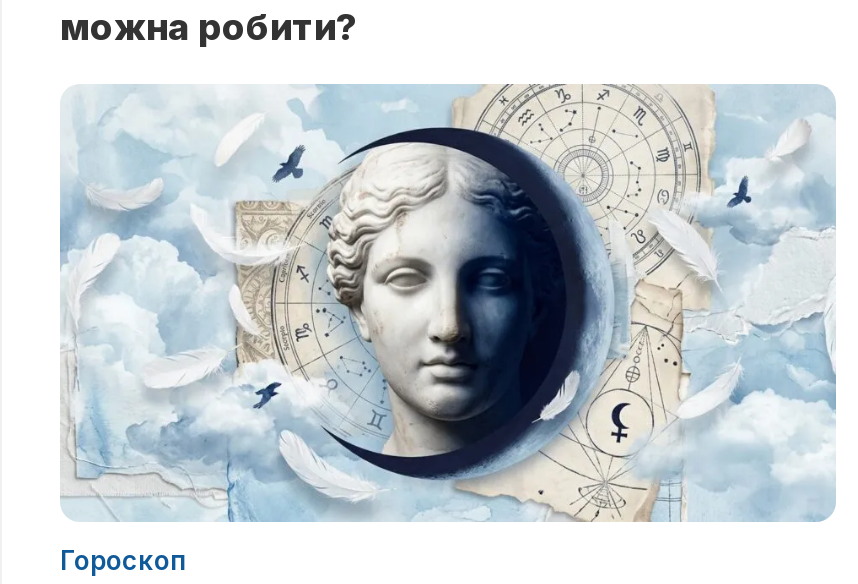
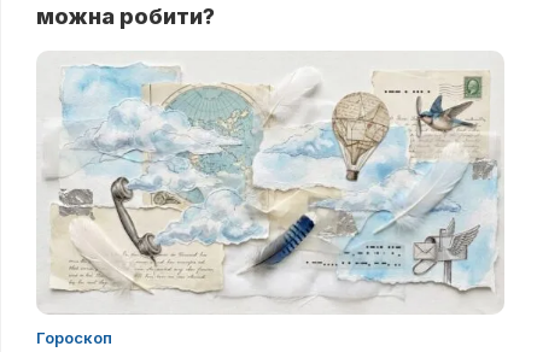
[60,84,836,522] [image] -> [37,52,503,313] [image]

